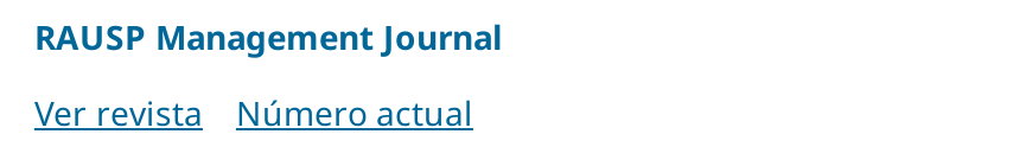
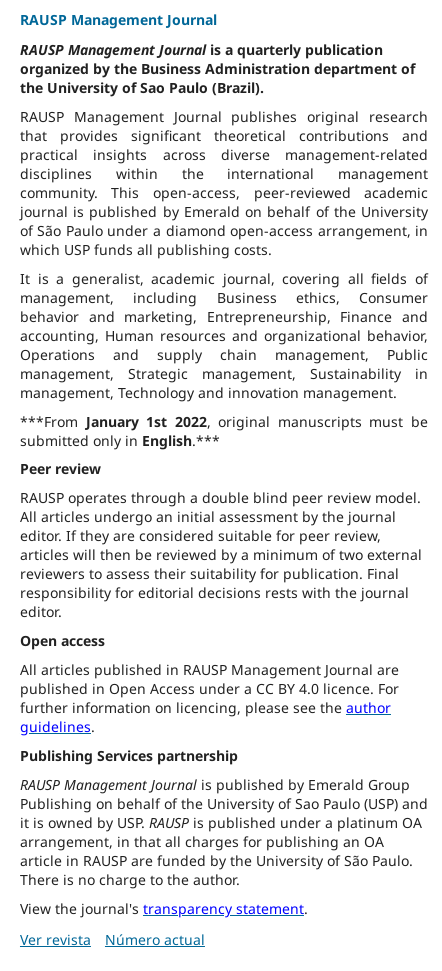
none -> [20,39,428,918] RAUSP Management Journal is a quarterly publication | organized by the Business Administration department of | the University of Sao Paulo (Brazil). | RAUSP Management Journal publishes original research | that provides significant theoretical contributions and | practical insights across diverse management-related | disciplines within the international management | community. This open-access, peer-reviewed academic | journal is published by Emerald on behalf of the University | of São Paulo under a diamond open-access arrangement, in | which USP funds all publishing costs. | It is a generalist, academic journal, covering all fields of | management, including Business ethics, Consumer | behavior and marketing, Entrepreneurship, Finance and | accounting, Human resources and organizational behavior, | Operations and supply chain management, Public | management, Strategic management, Sustainability in | management, Technology and innovation management. | ***From January 1st 2022, original manuscripts must be | submitted only in English.*** | Peer review | RAUSP operates through a double blind peer review model. | All articles undergo an initial assessment by the journal | editor. If they are considered suitable for peer review, | articles will then be reviewed by a minimum of two external | reviewers to assess their suitability for publication. Final | responsibility for editorial decisions rests with the journal | editor. | Open access | All articles published in RAUSP Management Journal are | published in Open Access under a CC BY 4.0 licence. For | further information on licencing, please see the author | guidelines. | Publishing Services partnership | RAUSP Management Journal is published by Emerald Group | Publishing on behalf of the University of Sao Paulo (USP) and | it is owned by USP. RAUSP is published under a platinum OA | arrangement, in that all charges for publishing an OA | article in RAUSP are funded by the University of São Paulo. | There is no charge to the author. | View the journal's transparency statement.

